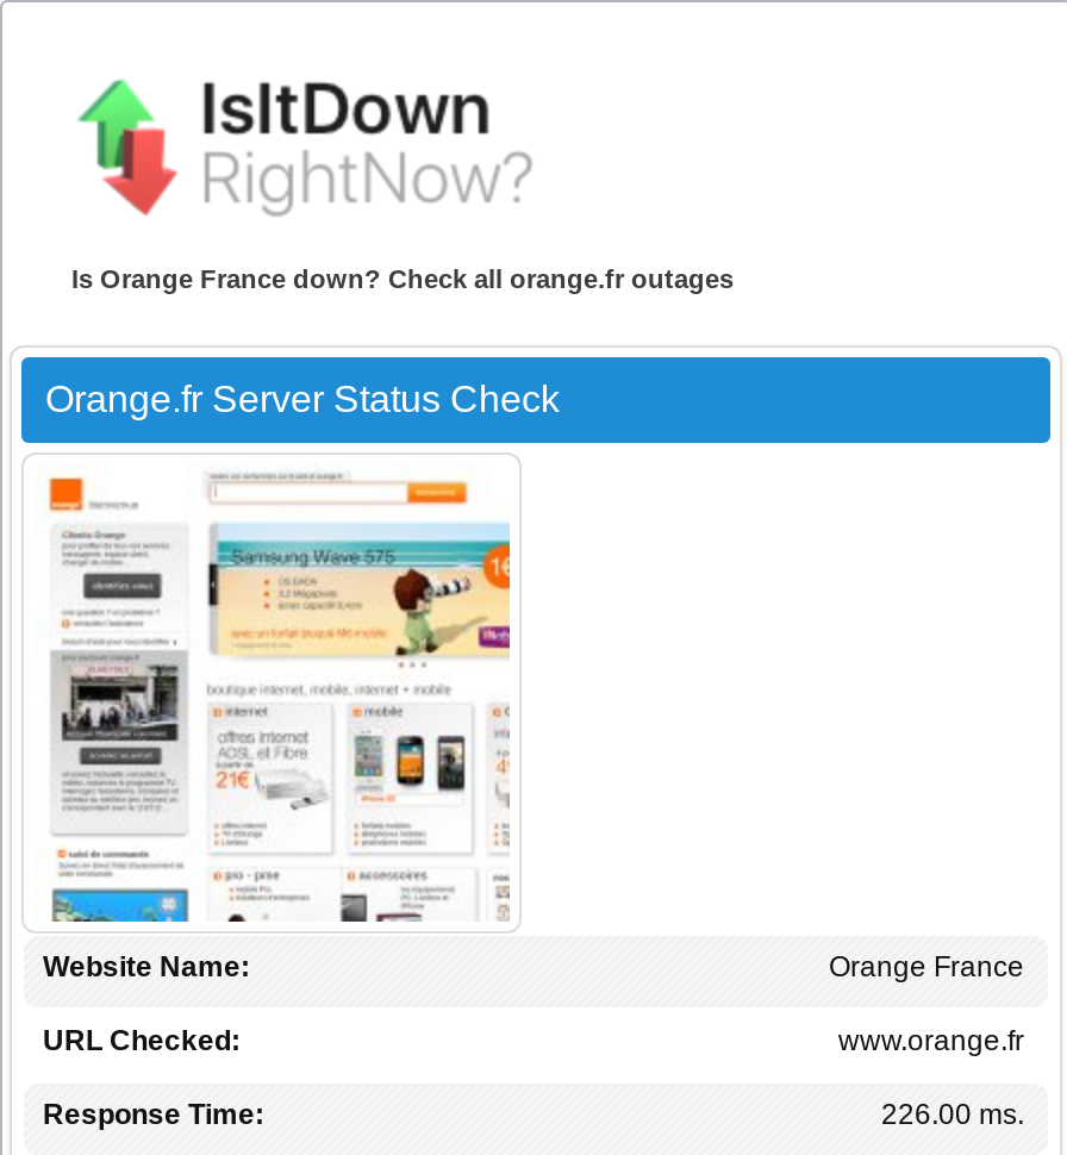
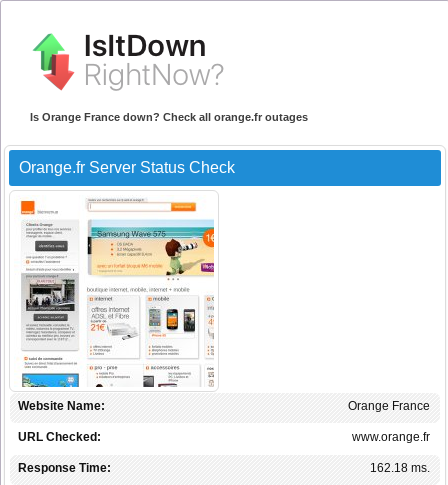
[881,1099,1024,1132] 226.00 ms. -> [370,461,430,475] 162.18 ms.

